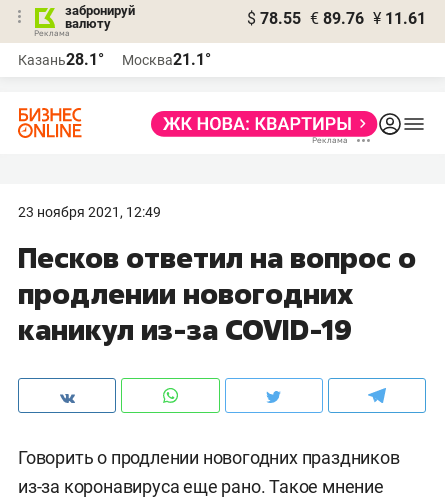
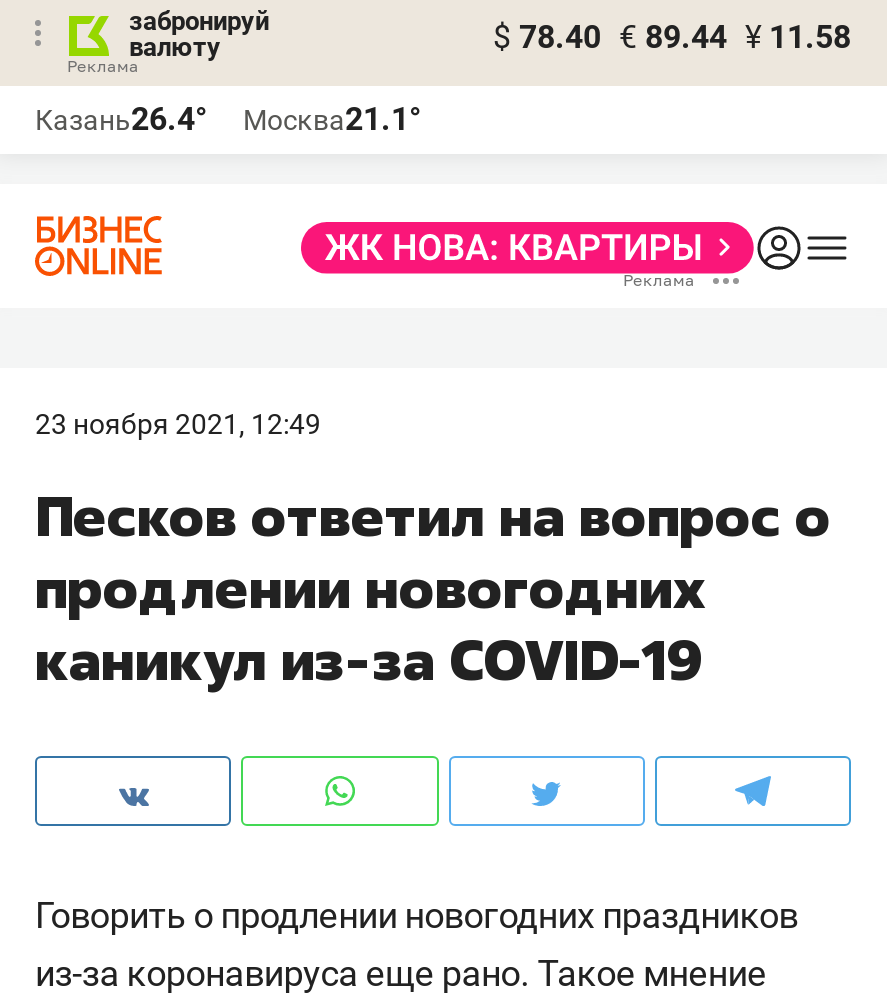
[247,9,426,28] $ 78.55 € 89.76 ¥ 11.61 -> [493,18,851,56] $ 78.40 € 89.44 ¥ 11.58
[18,50,211,69] Казань28.1° Москва21.1° -> [35,100,421,138] Казань26.4° Москва21.1°

